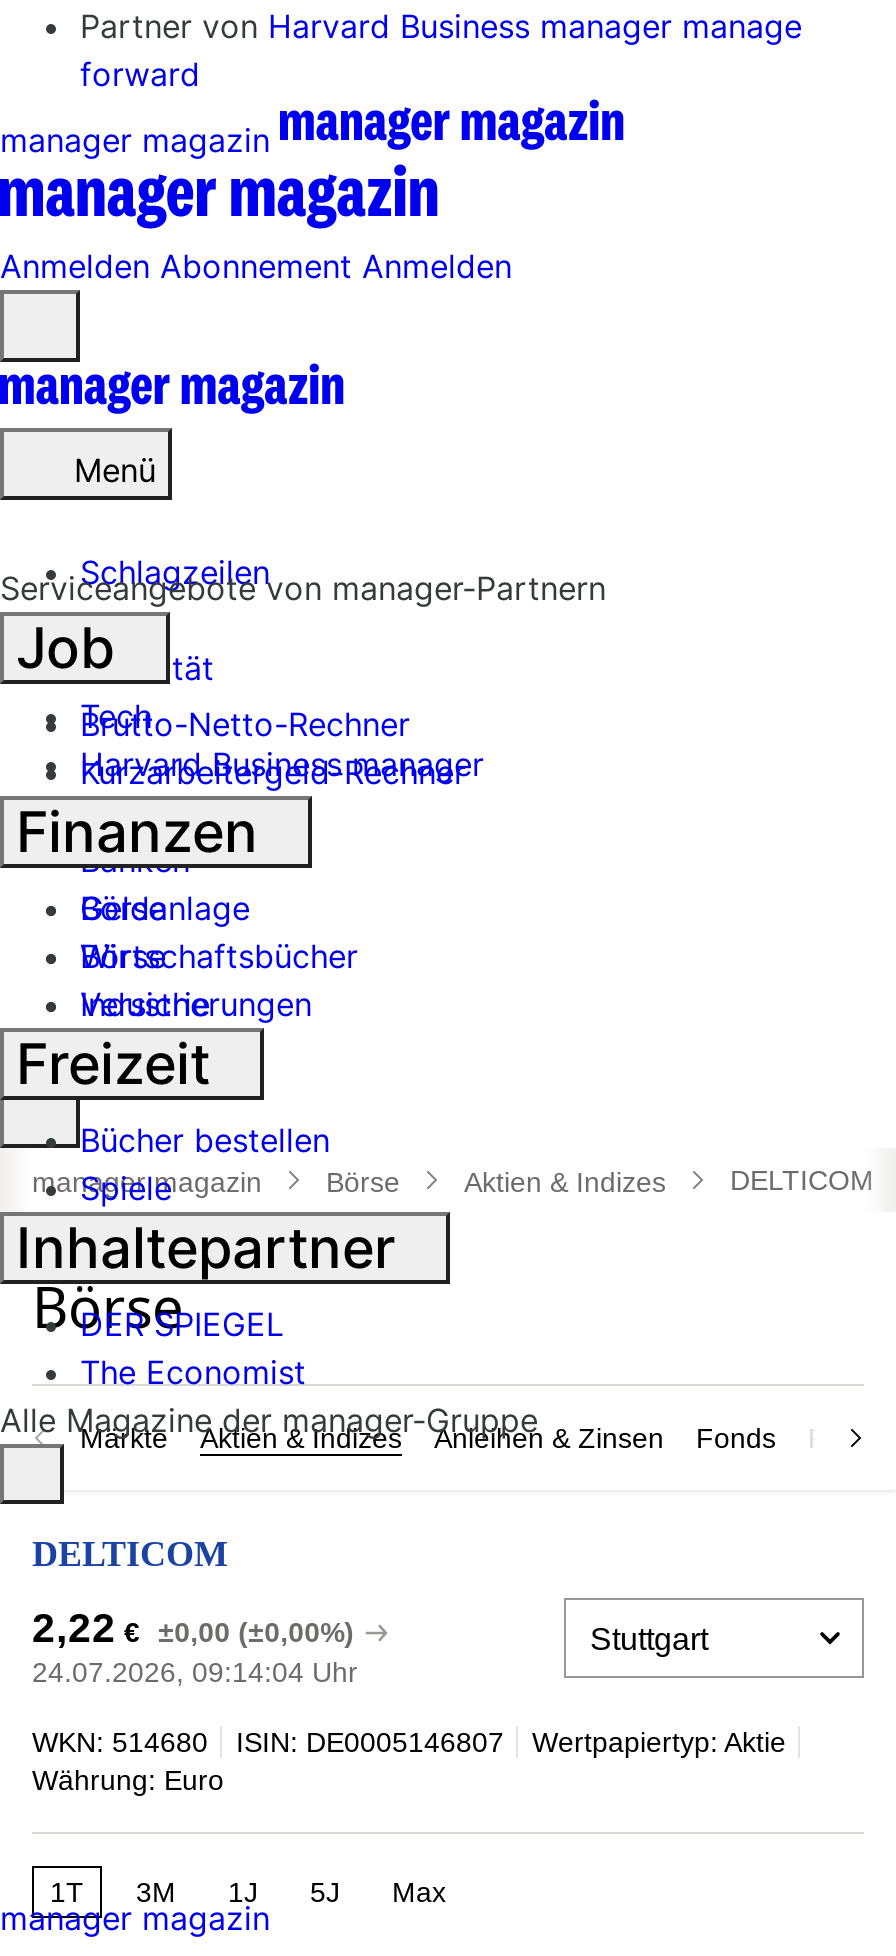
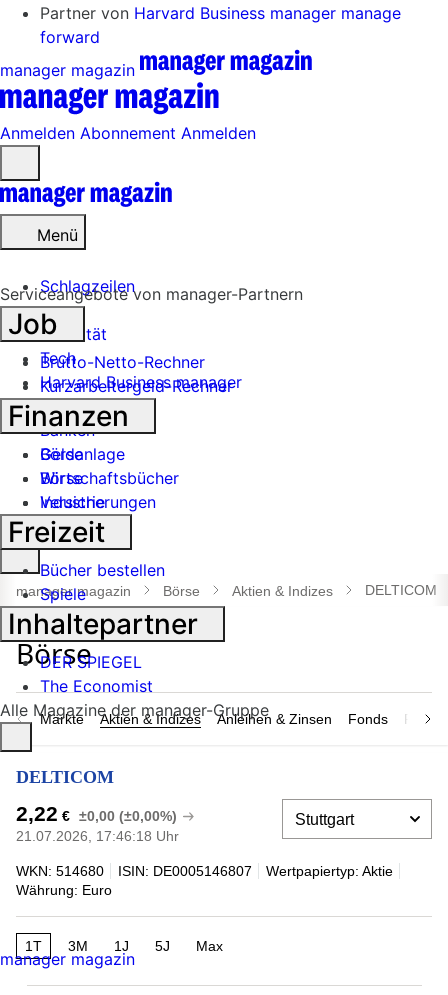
[32,1656,358,1688] 24.07.2026, 09:14:04 Uhr -> [16,828,179,844] 21.07.2026, 17:46:18 Uhr

